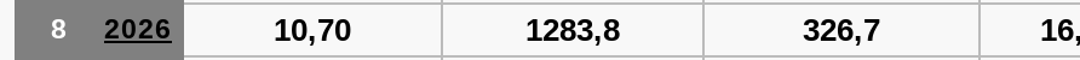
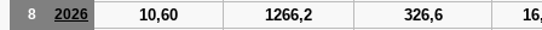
[274,12,351,48] 10,70 -> [139,6,178,24] 10,60
[525,12,620,48] 1283,8 -> [265,6,312,24] 1266,2
[803,12,880,48] 326,7 -> [403,6,442,24] 326,6

